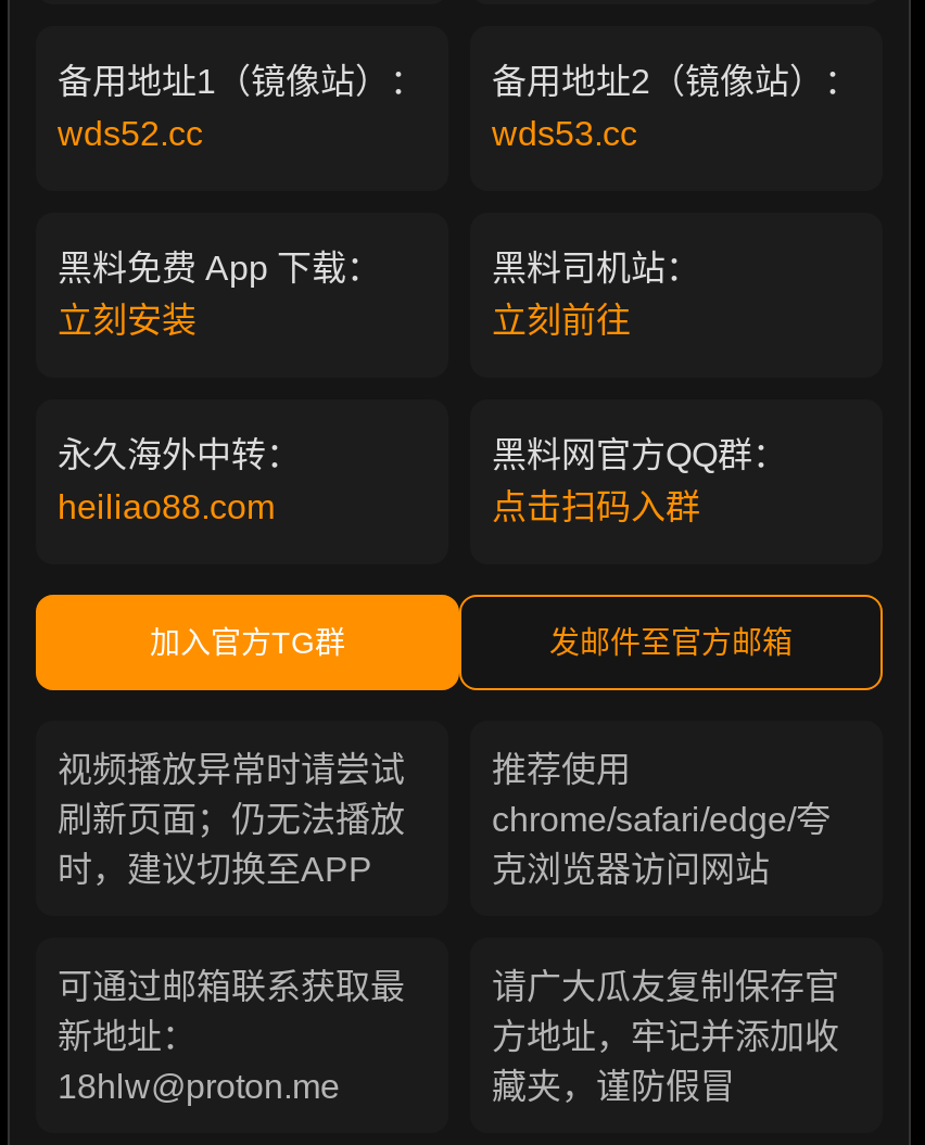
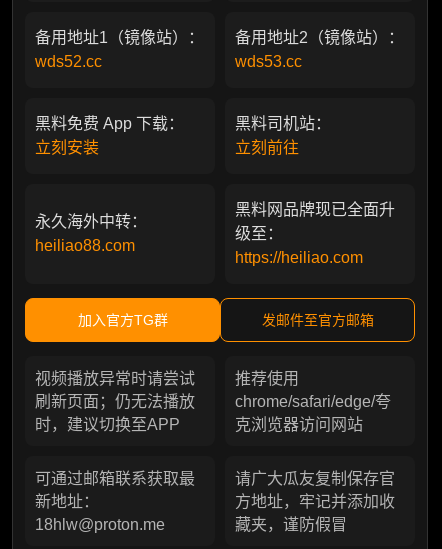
[492,437,787,526] 黑料网官方QQ群： | 点击扫码入群 -> [235,201,395,266] 黑料网品牌现已全面升 | 级至： | https://heiliao.com

